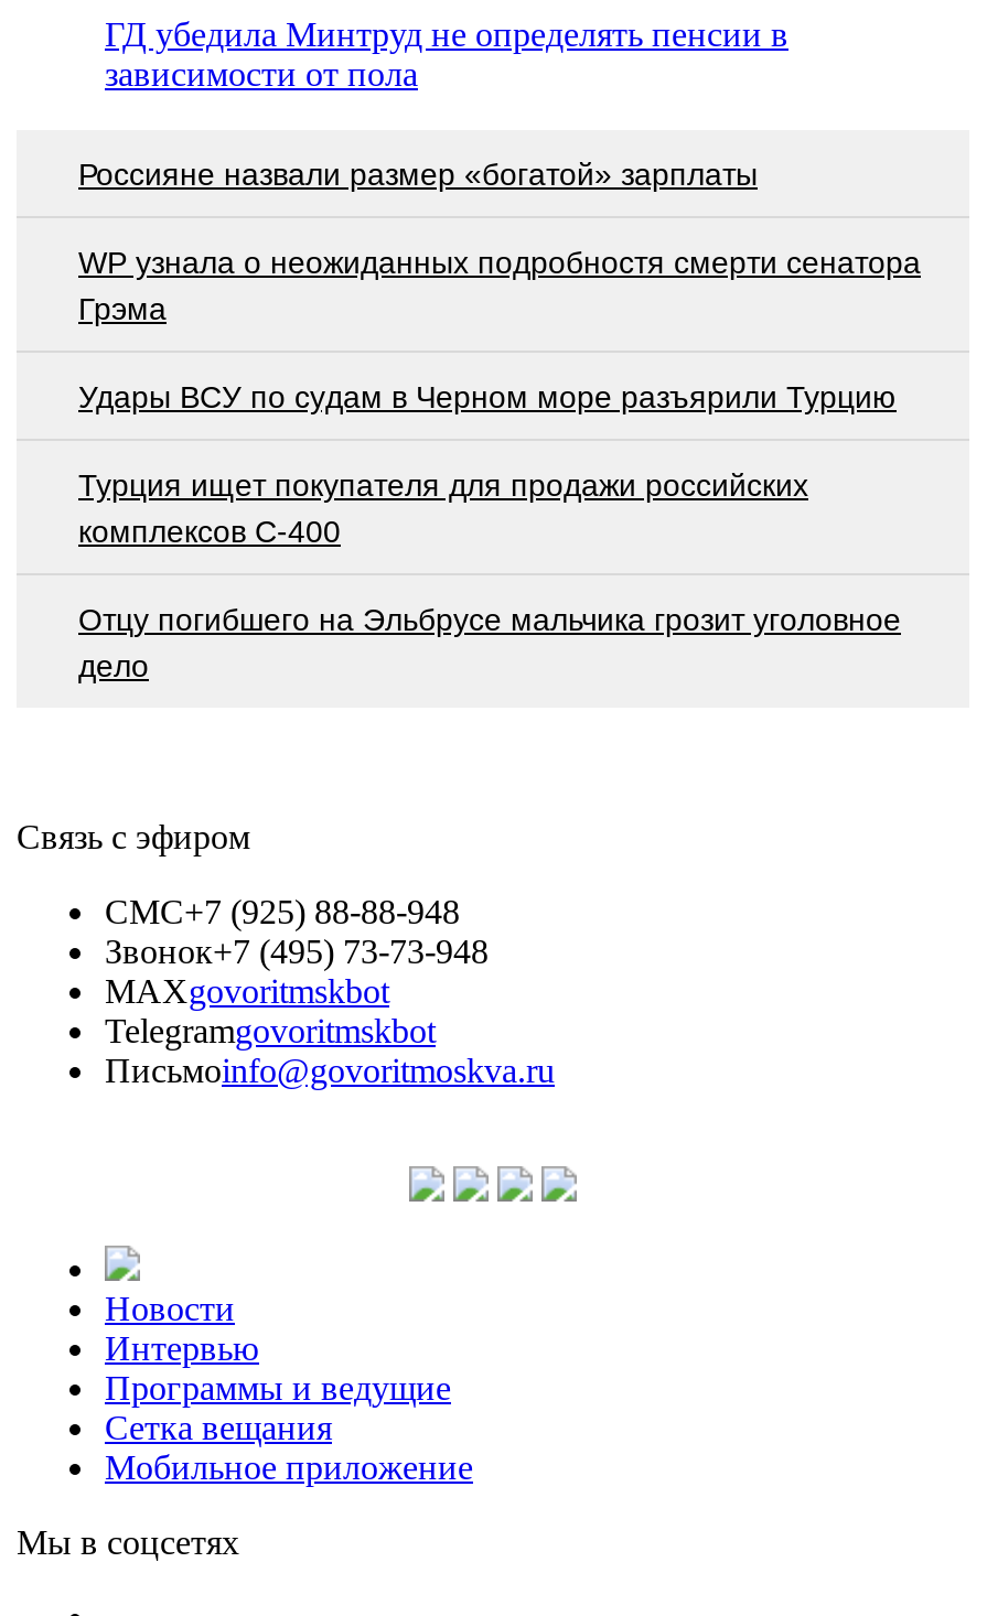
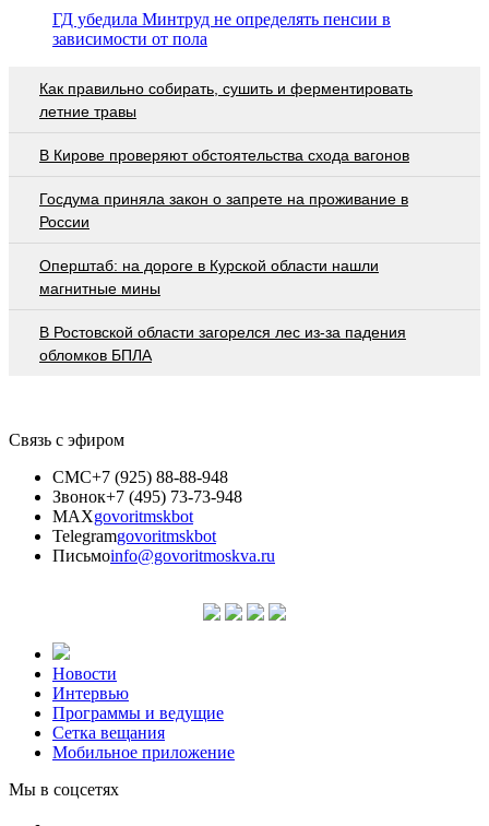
[78,156,758,191] Россияне назвали размер «богатой» зарплаты -> [39,79,413,120] Как правильно собирать, сушить и ферментировать | летние травы
[78,244,921,325] WP узнала о неожиданных подробностя смерти сенатора | Грэма -> [39,146,409,163] В Кирове проверяют обстоятельства схода вагонов
[78,378,897,414] Удары ВСУ по судам в Черном море разъярили Турцию -> [39,190,408,230] Госдума приняла закон о запрете на проживание в | России
[78,467,808,548] Турция ищет покупателя для продажи российских | комплексов С-400 -> [39,256,379,297] Оперштаб: на дороге в Курской области нашли | магнитные мины
[78,601,901,683] Отцу погибшего на Эльбрусе мальчика грозит уголовное | дело -> [39,323,406,363] В Ростовской области загорелся лес из-за падения | обломков БПЛА

